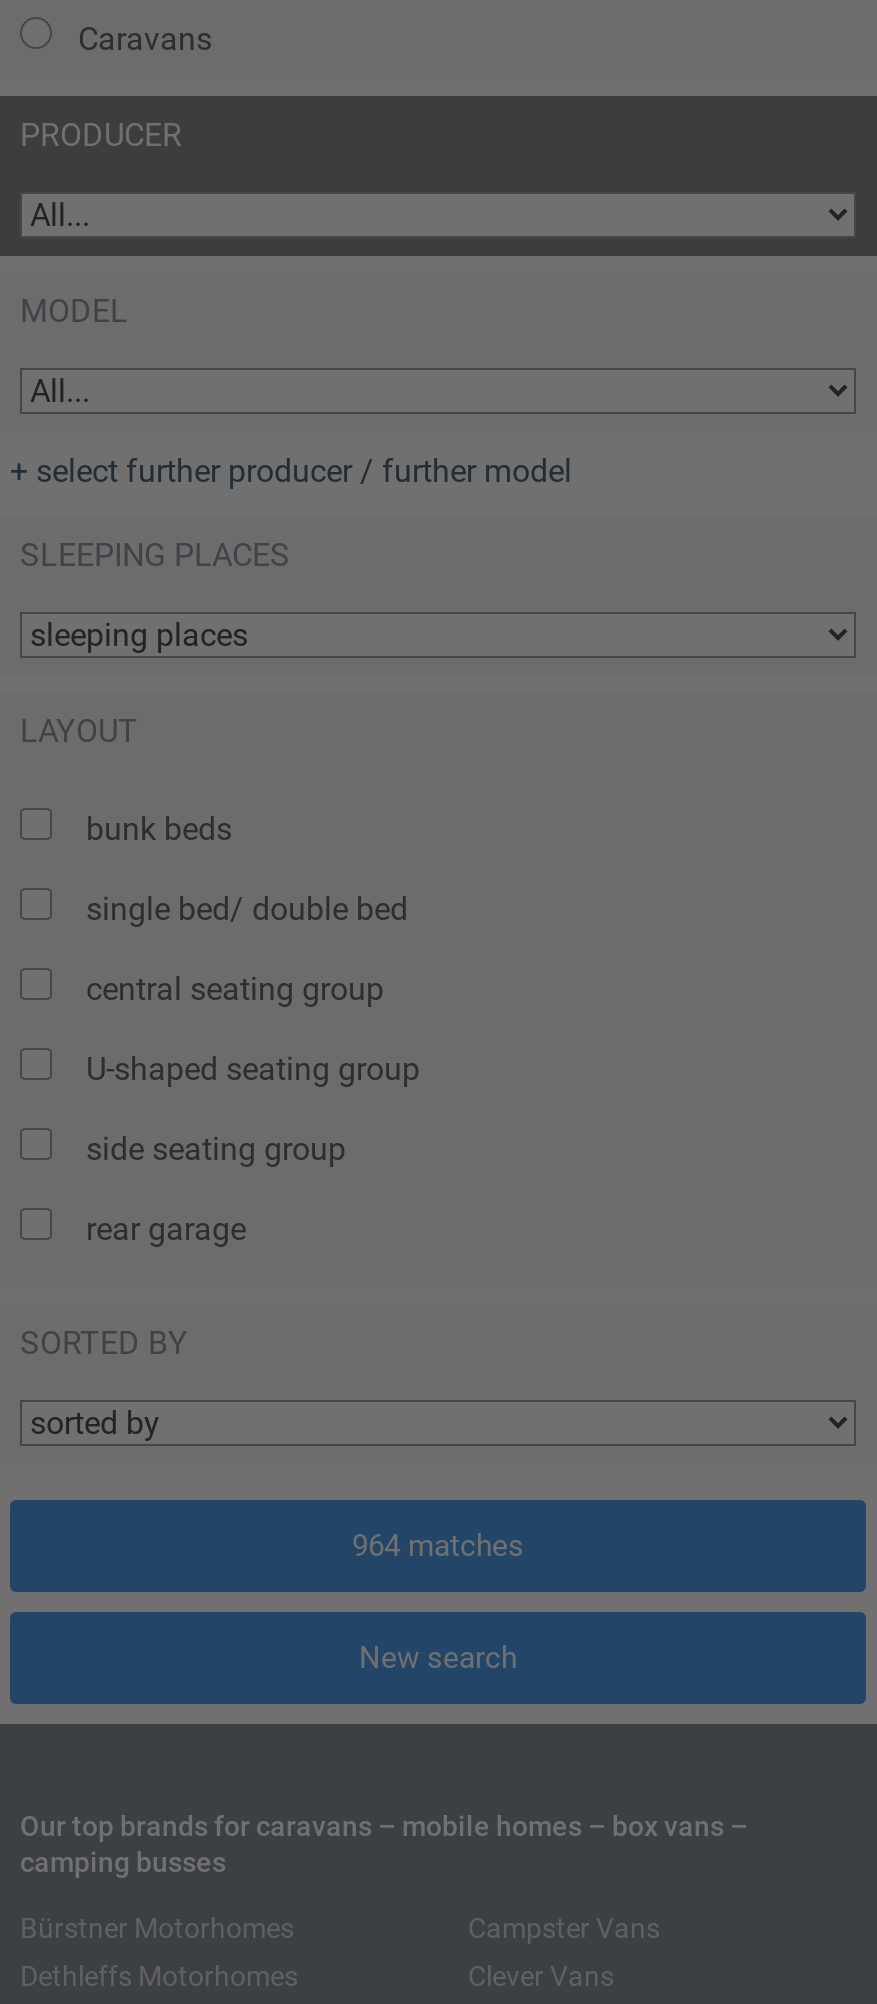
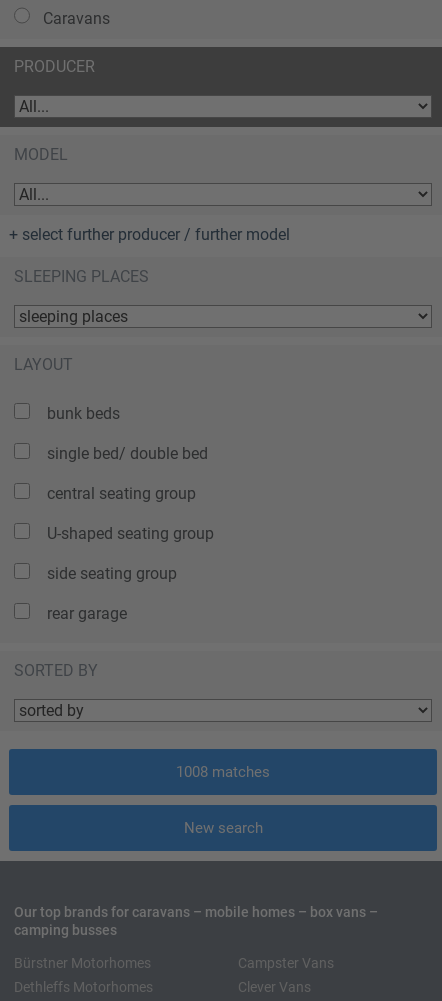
[352,1528,524,1564] 964 matches -> [176,763,270,781] 1008 matches

